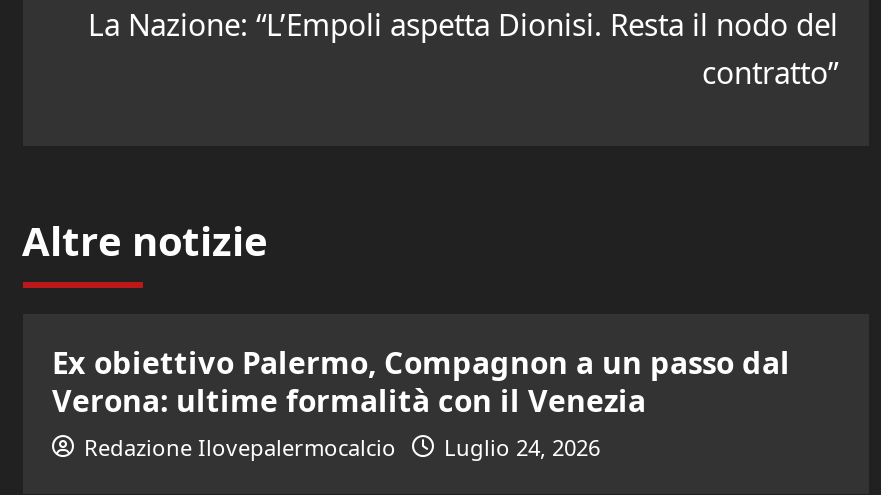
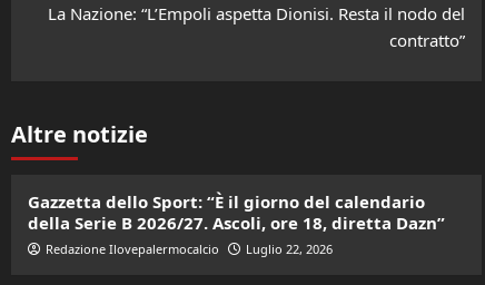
[52,342,790,420] Ex obiettivo Palermo, Compagnon a un passo dal | Verona: ultime formalità con il Venezia -> [27,190,444,234] Gazzetta dello Sport: “È il giorno del calendario | della Serie B 2026/27. Ascoli, ore 18, diretta Dazn”
[84,432,600,462] Redazione Ilovepalermocalcio Luglio 24, 2026 -> [45,240,332,257] Redazione Ilovepalermocalcio Luglio 22, 2026

